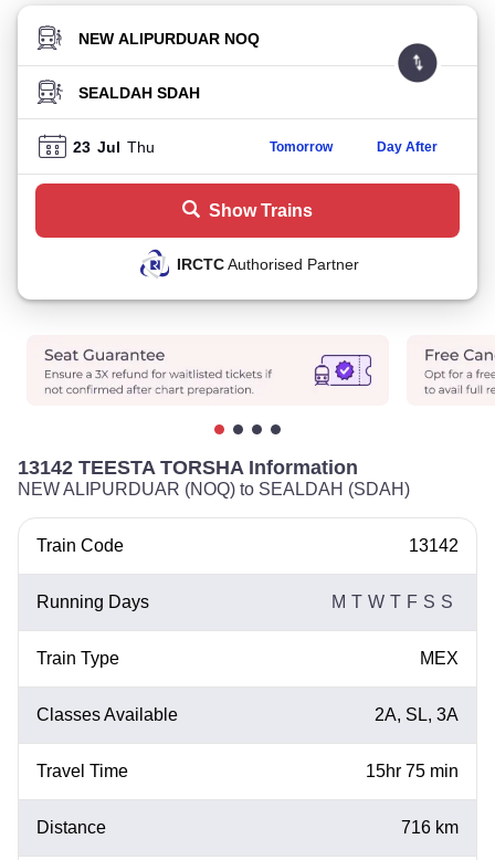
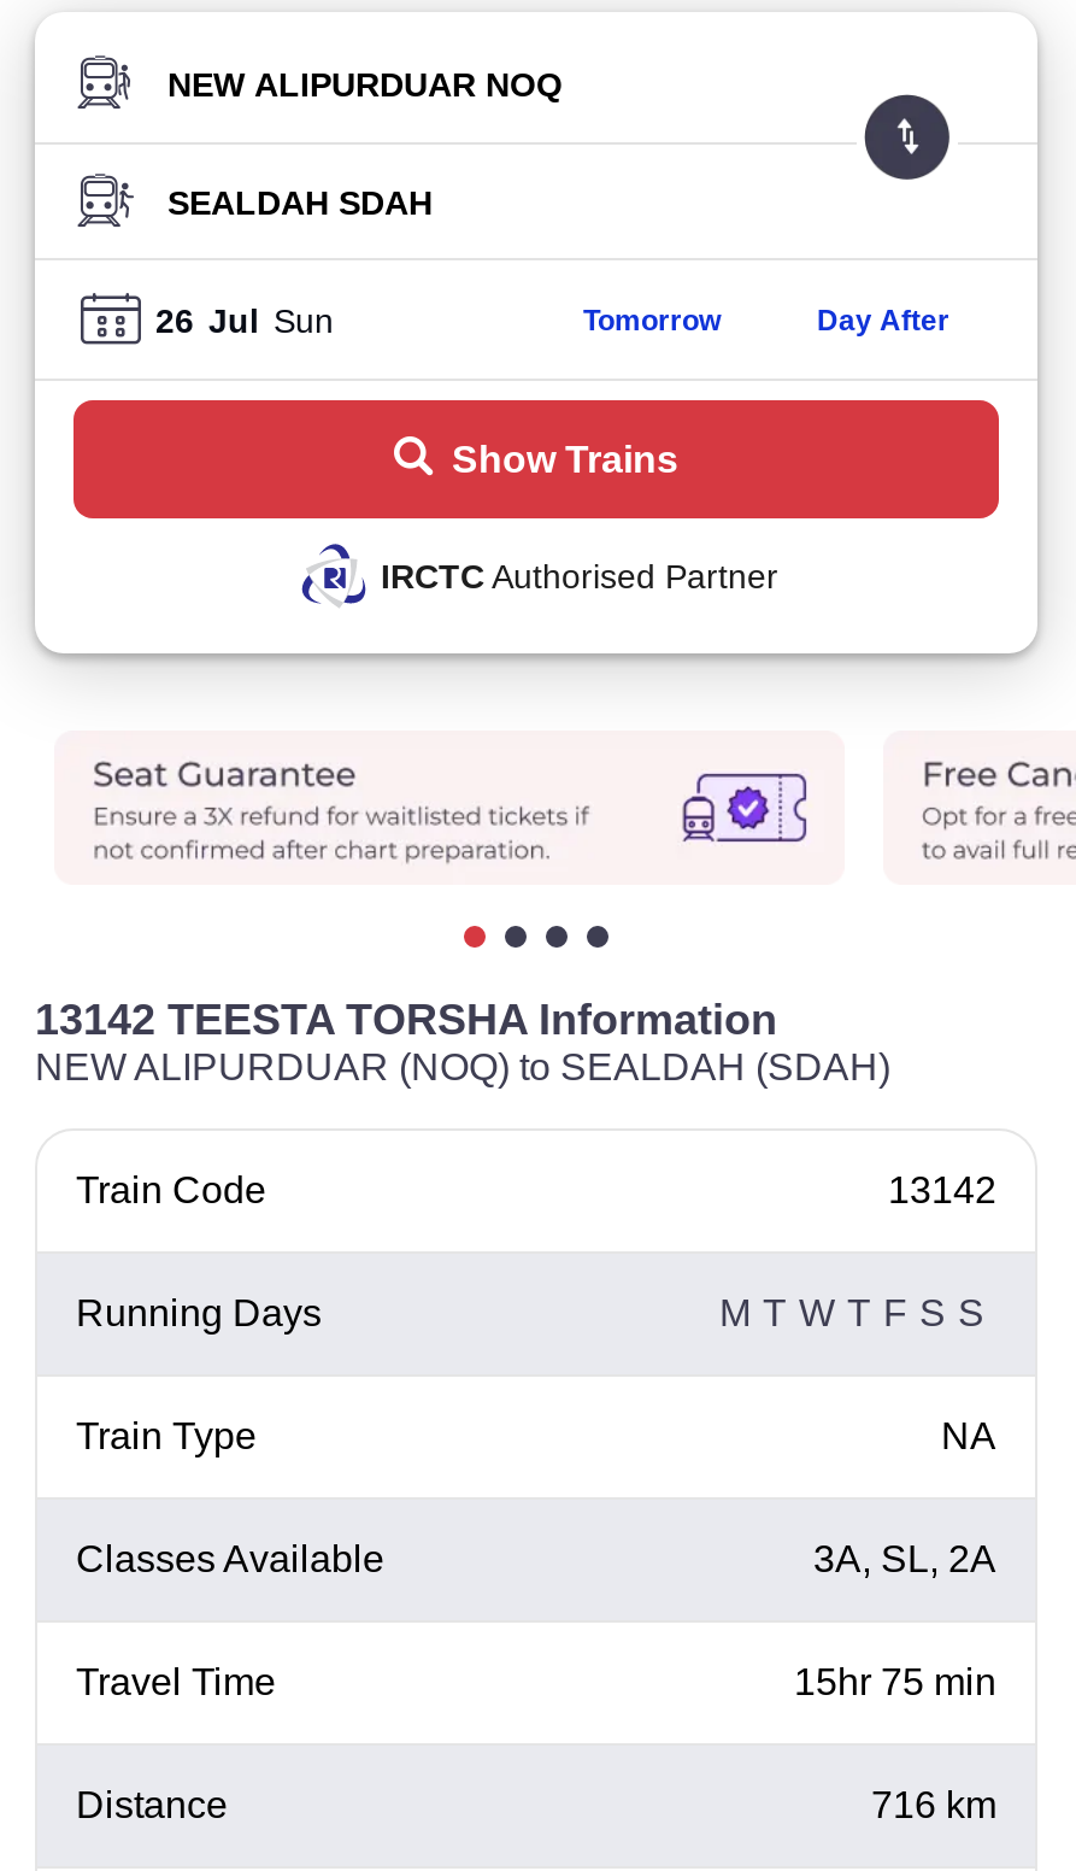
[73,138,155,155] 23 Jul Thu -> [155,300,334,339] 26 Jul Sun
[420,649,459,668] MEX -> [941,1415,996,1456] NA
[375,705,459,724] 2A, SL, 3A -> [813,1538,996,1579] 3A, SL, 2A

